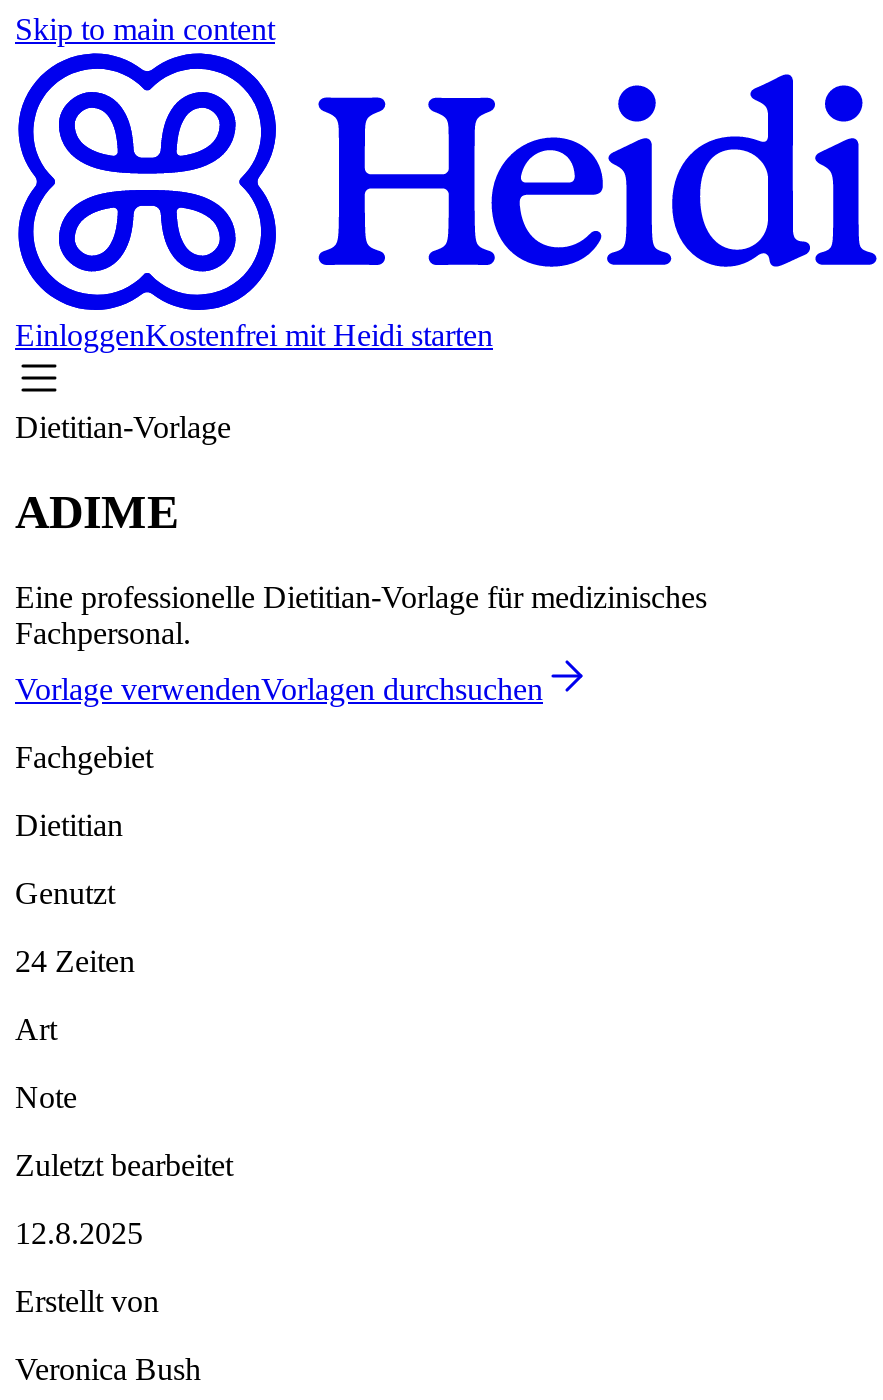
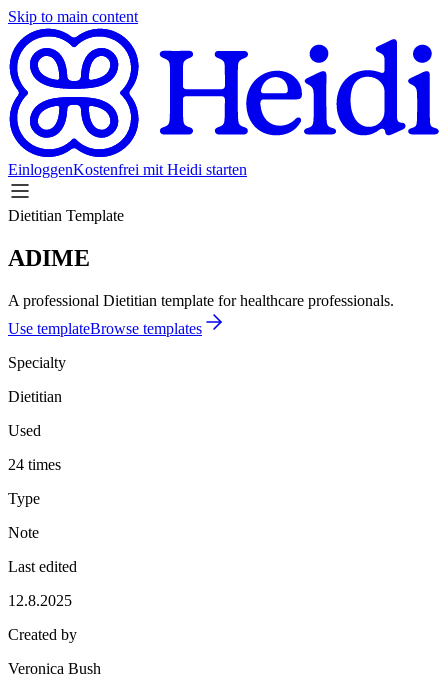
[15,410,231,444] Dietitian-Vorlage -> [8,207,124,224] Dietitian Template
[15,580,707,650] Eine professionelle Dietitian-Vorlage für medizinisches | Fachpersonal. -> [8,292,394,309] A professional Dietitian template for healthcare professionals.
[15,672,543,706] Vorlage verwendenVorlagen durchsuchen -> [8,320,202,337] Use templateBrowse templates
[15,740,153,774] Fachgebiet -> [8,354,66,371] Specialty
[15,876,115,910] Genutzt -> [8,422,41,439] Used
[15,944,135,978] 24 Zeiten -> [8,456,61,473] 24 times
[15,1012,57,1046] Art -> [8,490,40,507] Type
[15,1148,233,1182] Zuletzt bearbeitet -> [8,558,77,575] Last edited
[15,1284,159,1318] Erstellt von -> [8,626,77,643] Created by

